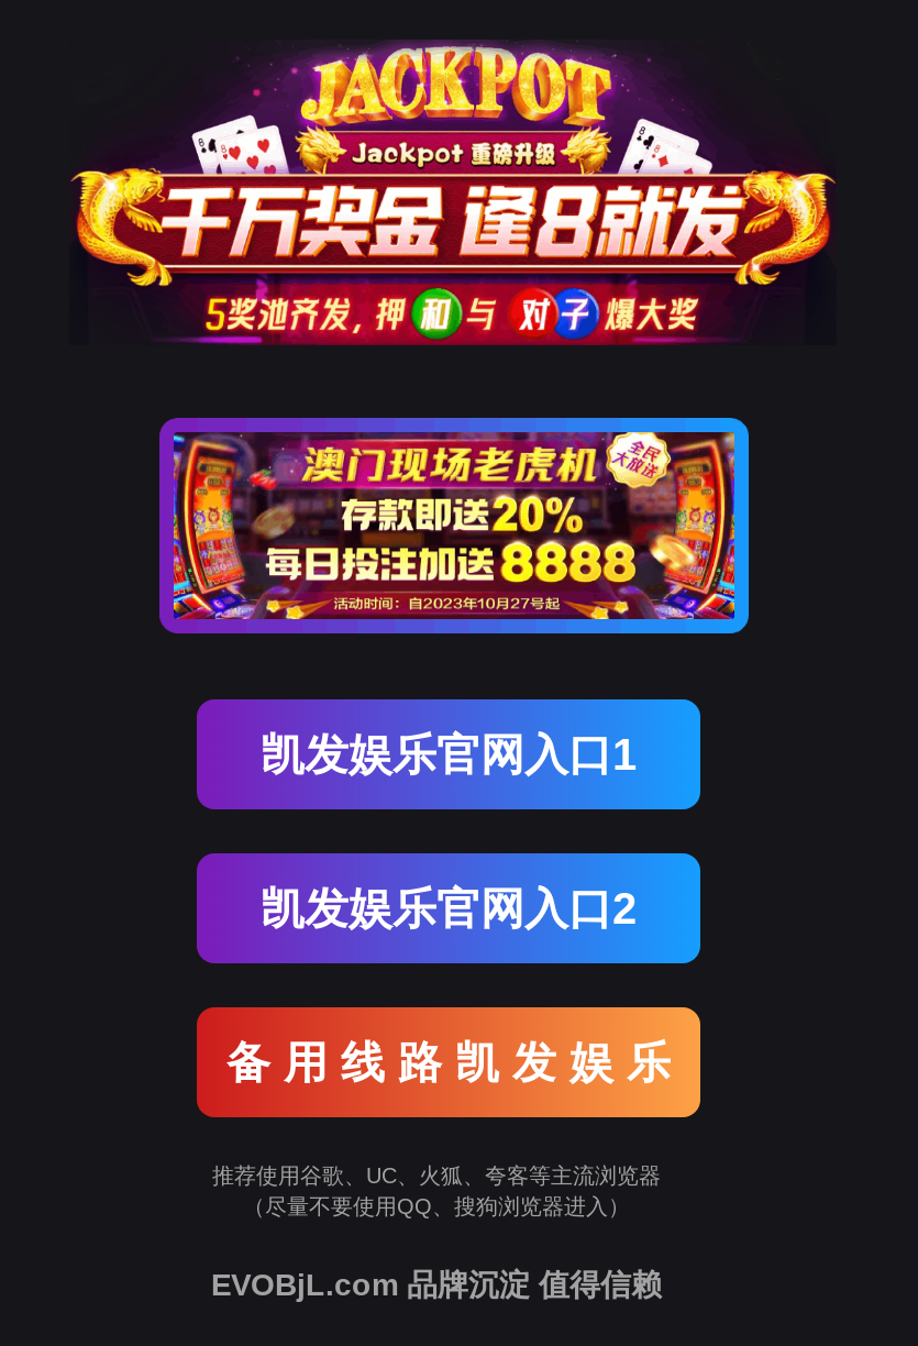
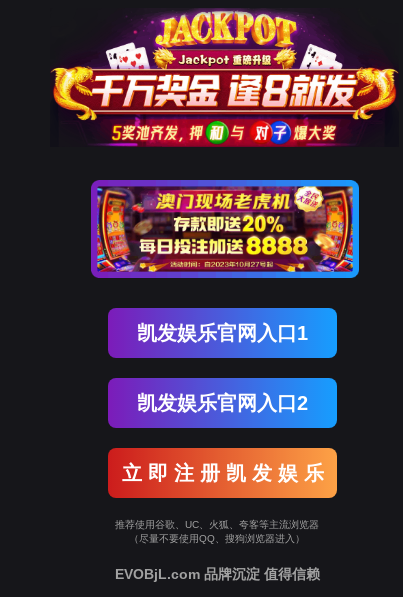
[226,1038,671,1086] 备 用 线 路 凯 发 娱 乐 -> [121,462,323,484] 立 即 注 册 凯 发 娱 乐

